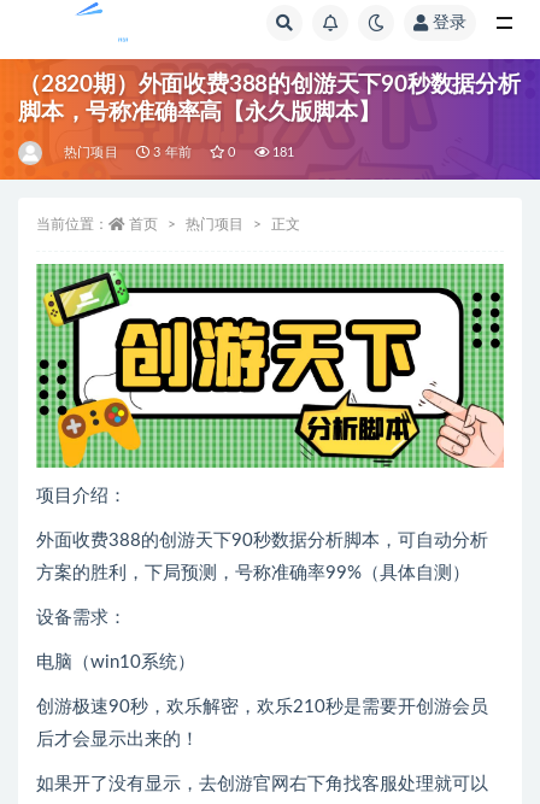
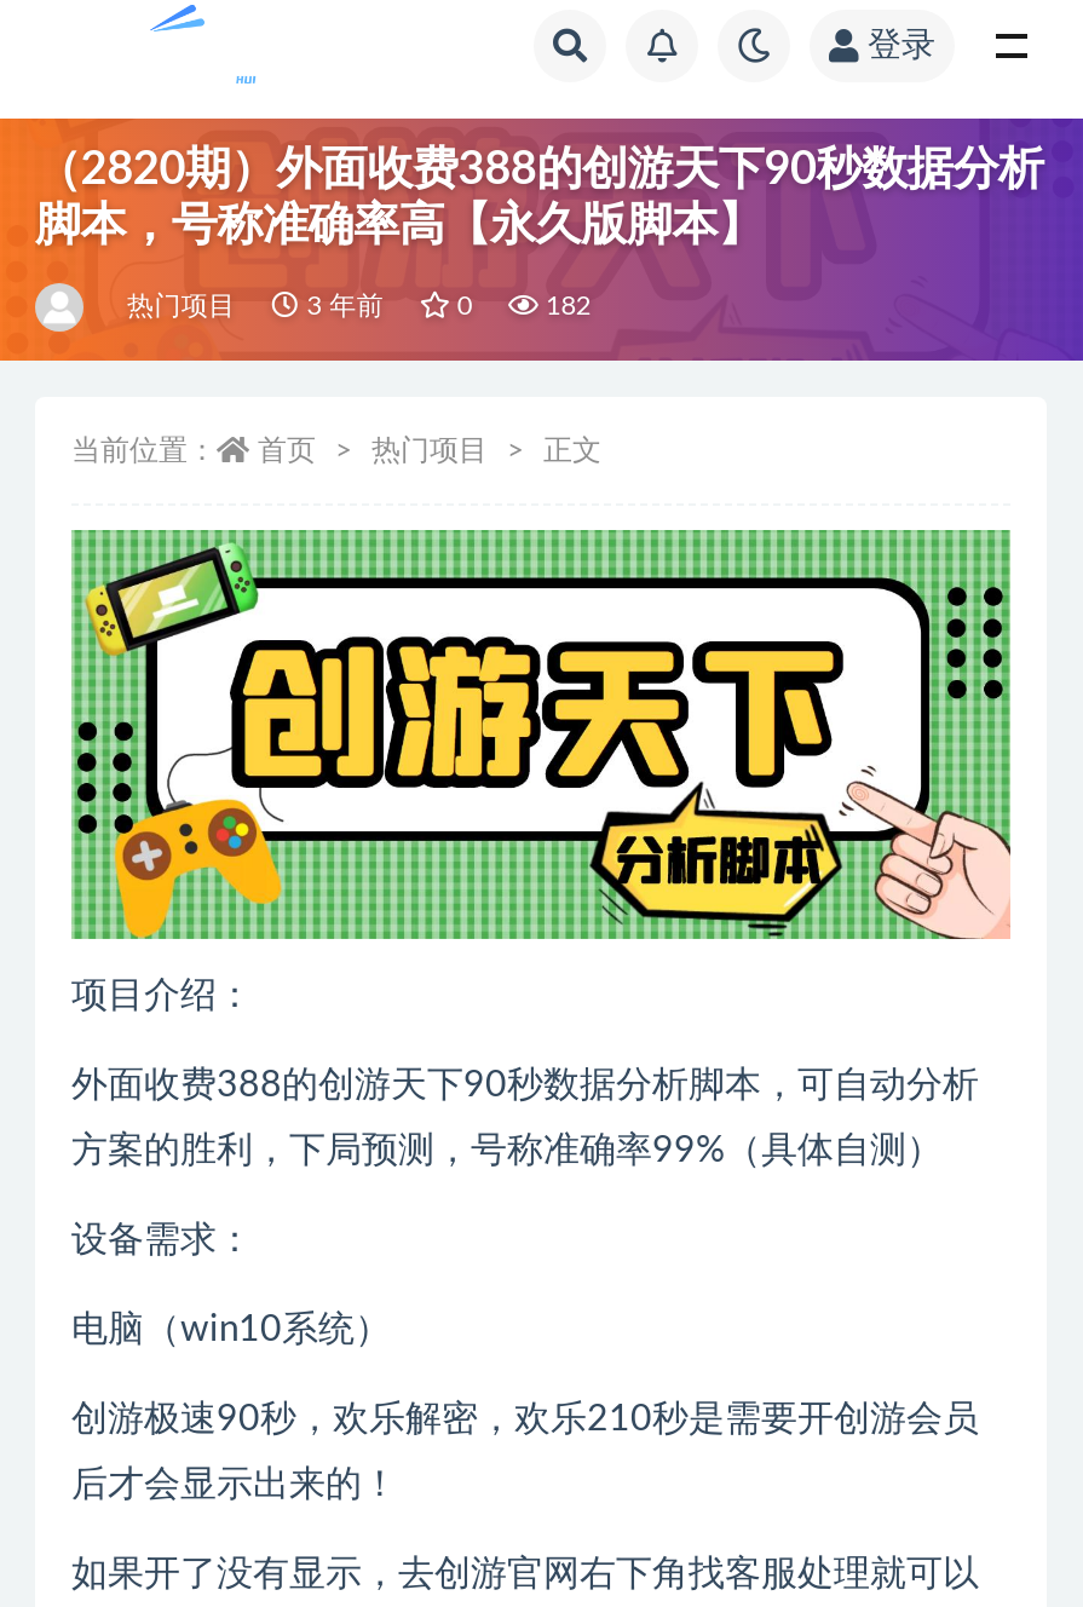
[269,146,295,159] 181 -> [538,293,591,319] 182

